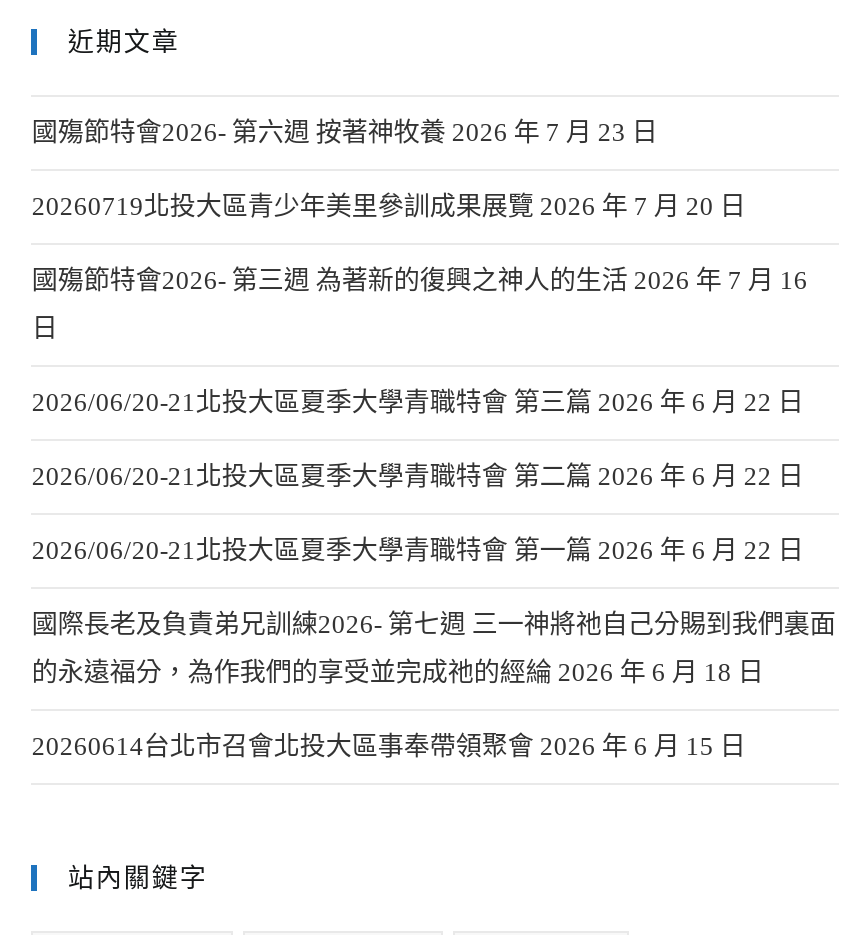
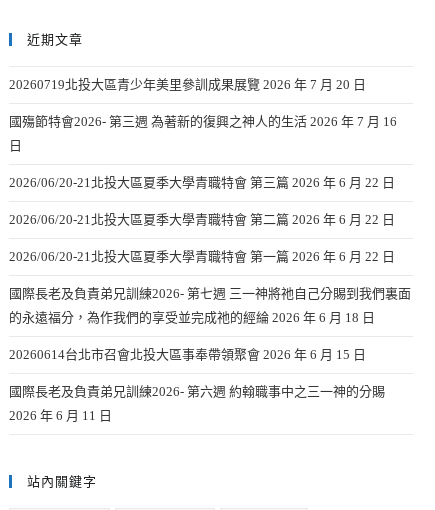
[32,117,658,147] 國殤節特會2026- 第六週 按著神牧養 2026 年 7 月 23 日 -> none
moved [32,191,836,761] -> [9,77,411,362]: 20260719北投大區青少年美里參訓成果展覽 2026 年 7 月 20 日 | 國殤節特會2026- 第三週 為著新的復興之神人的生活 2026 年 7 月 16 | 日 | ... | 的永遠福分，為作我們的享受並完成祂的經綸 2026 年 6 月 18 日 | 20260614台北市召會北投大區事奉帶領聚會 2026 年 6 月 15 日
none -> [9,384,385,423] 國際長老及負責弟兄訓練2026- 第六週 約翰職事中之三一神的分賜 | 2026 年 6 月 11 日

